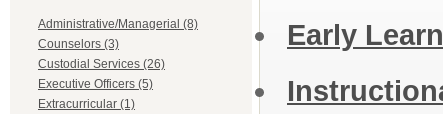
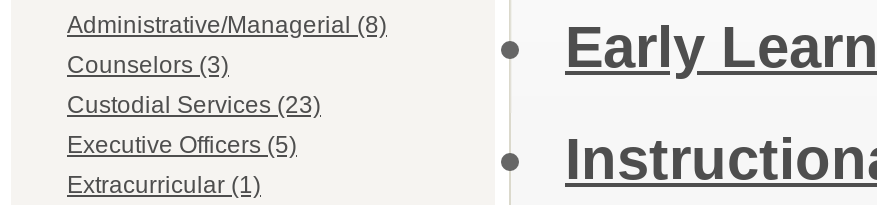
[38,57,165,71] Custodial Services (26) -> [67,91,321,119] Custodial Services (23)

